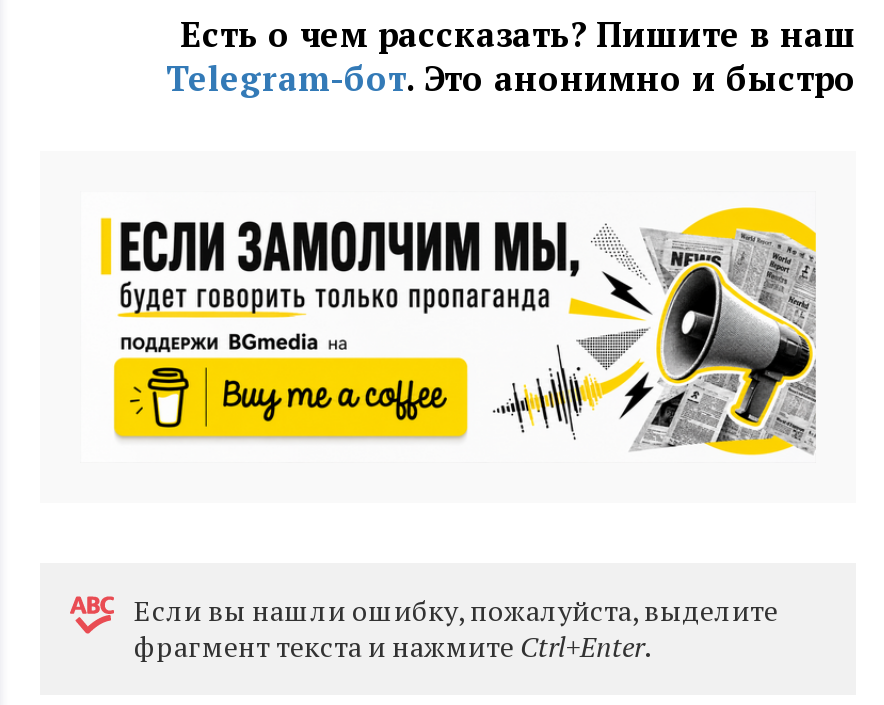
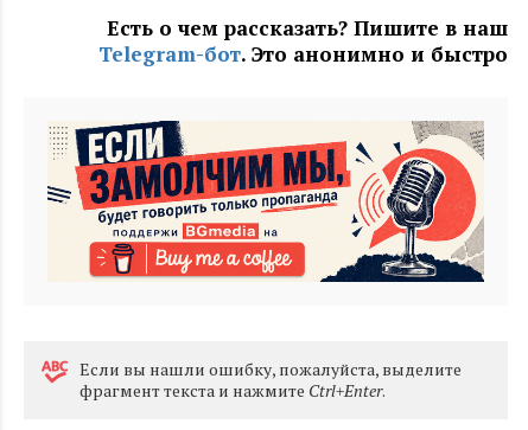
[80,191,818,463] [image] -> [46,120,485,283] [image]

